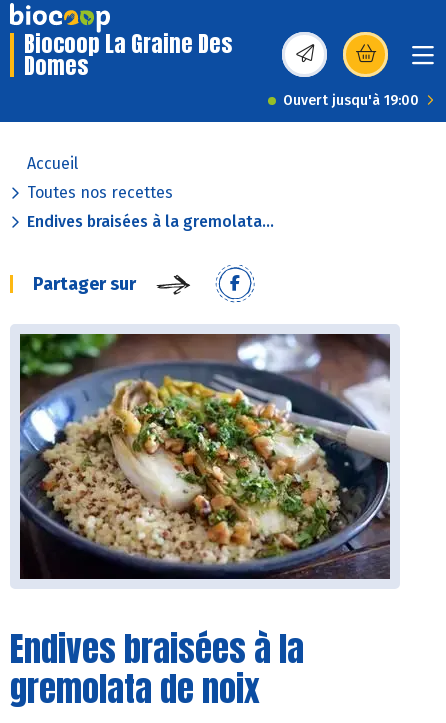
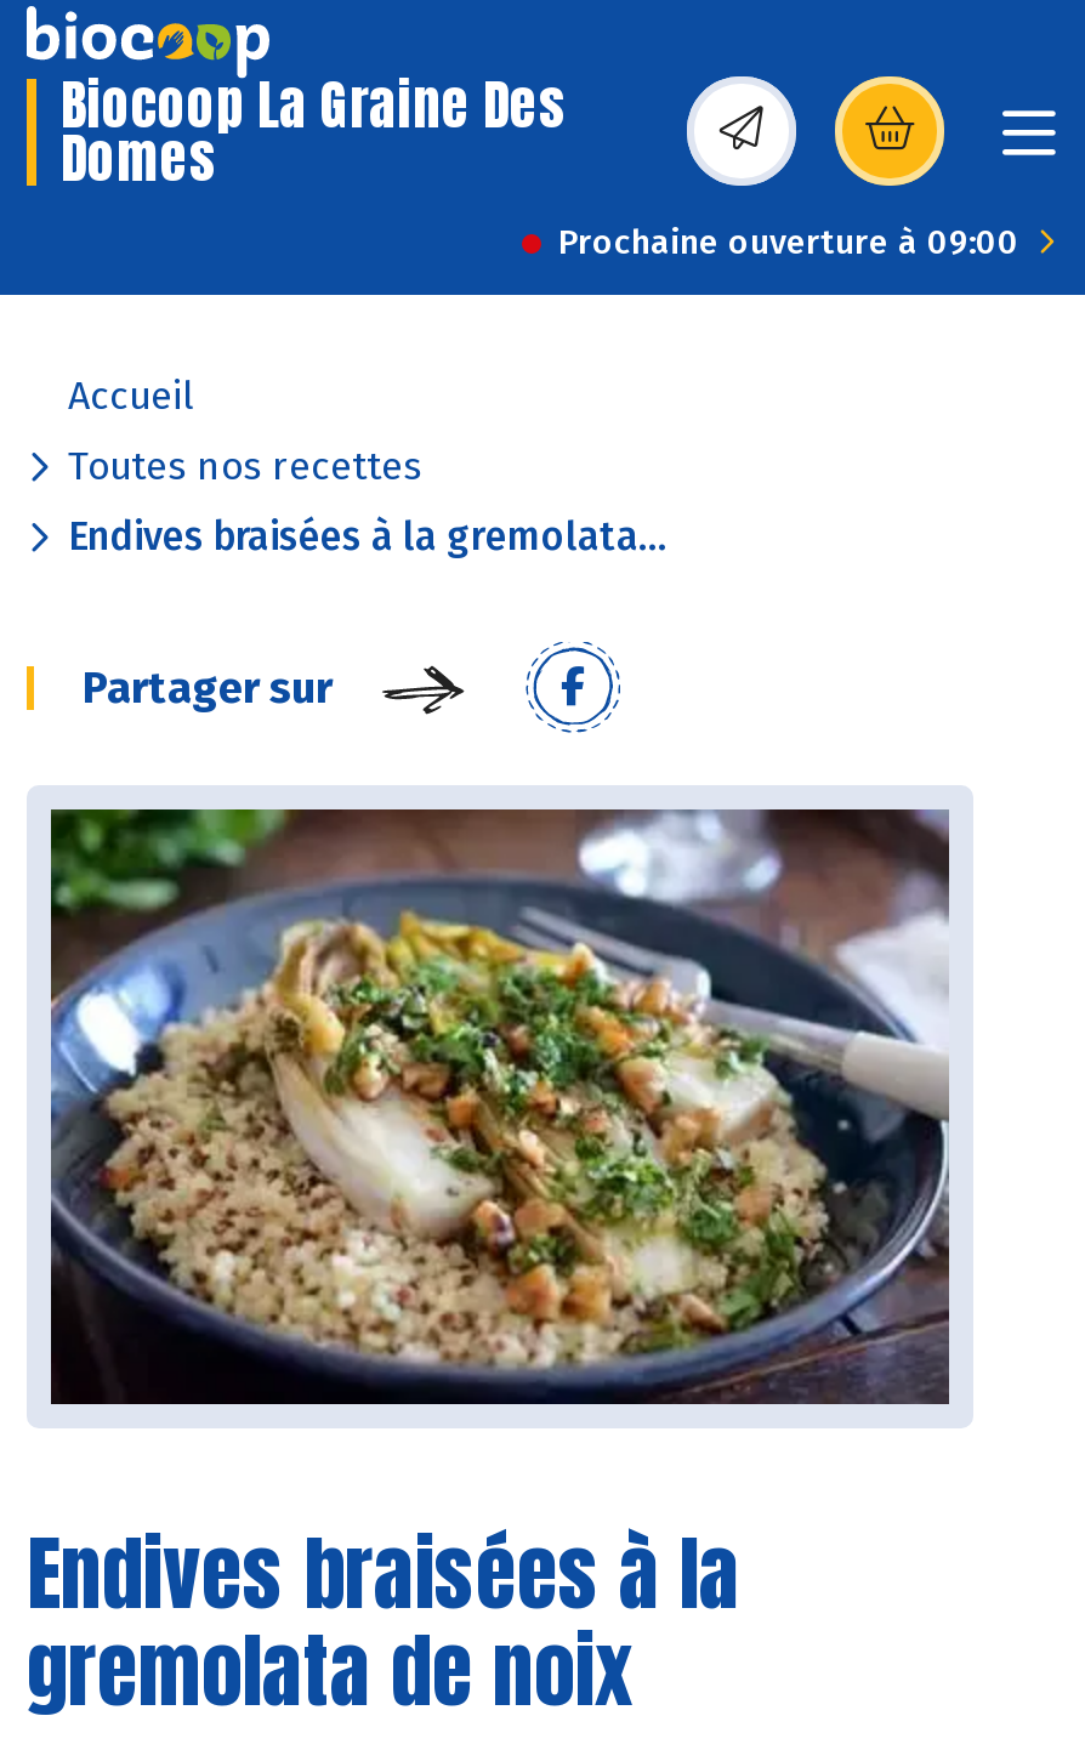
[283,92,419,109] Ouvert jusqu'à 19:00 -> [558,222,1019,263] Prochaine ouverture à 09:00

